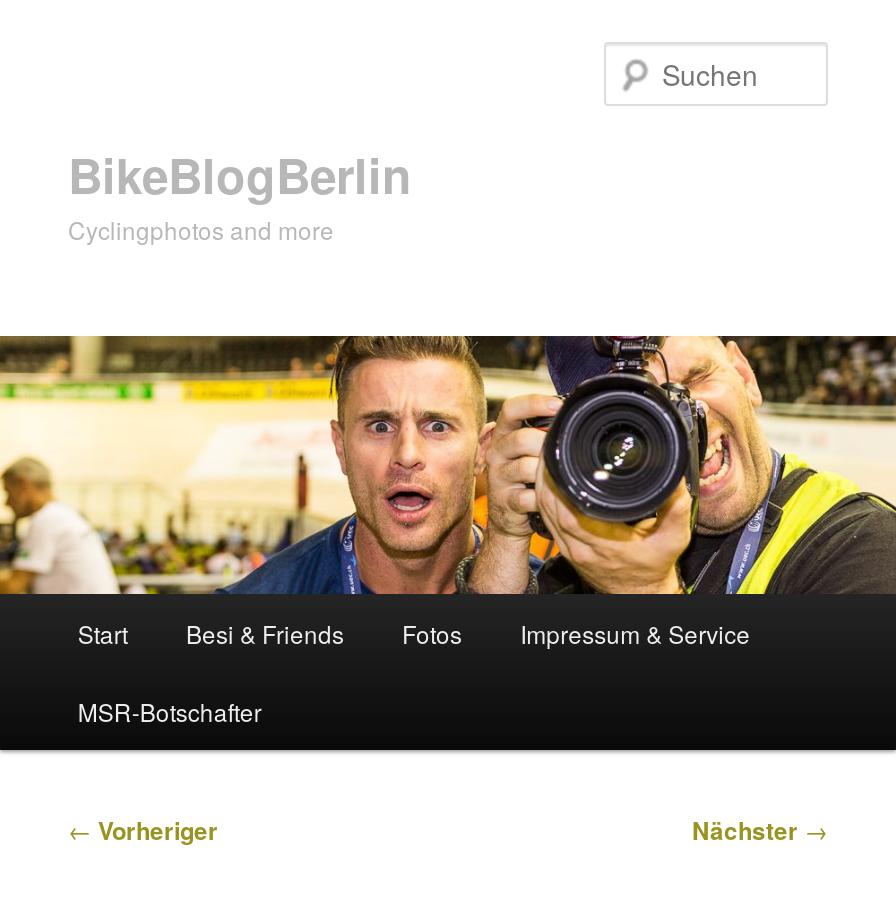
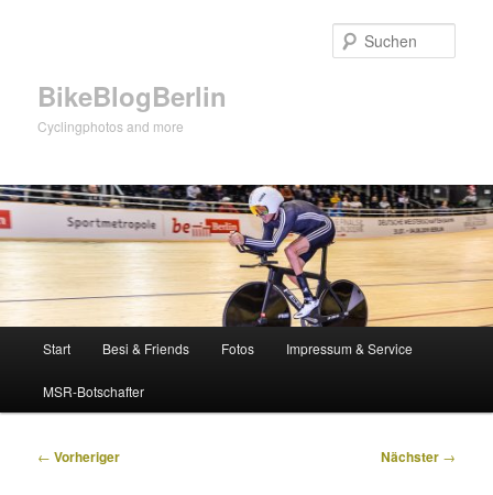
[6,334,890,596] [image] -> [3,184,490,328] [image]

